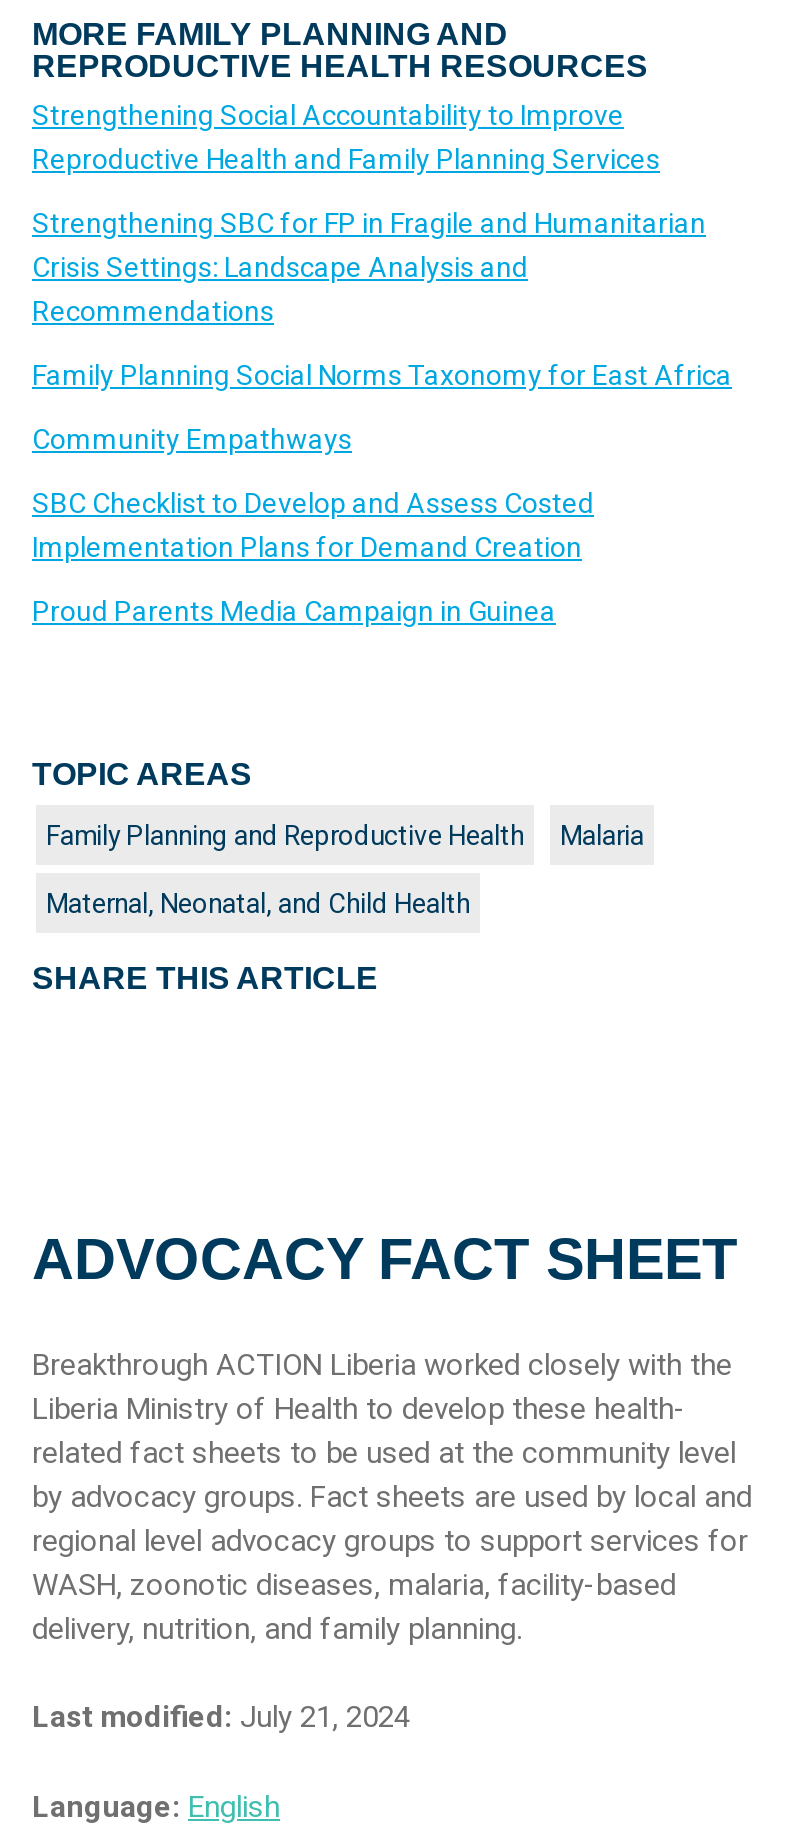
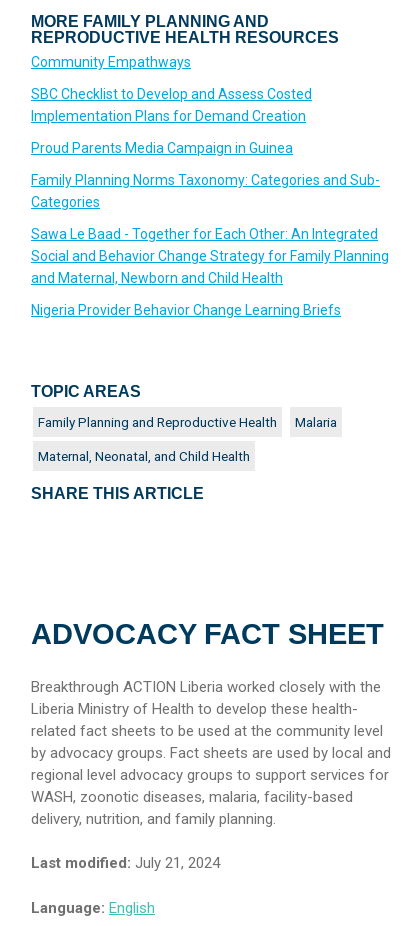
[32,99,732,391] Strengthening Social Accountability to Improve | Reproductive Health and Family Planning Services | Strengthening SBC for FP in Fragile and Humanitarian | Crisis Settings: Landscape Analysis and | Recommendations | Family Planning Social Norms Taxonomy for East Africa -> none
moved [32,423,594,627] -> [31,54,312,156]: Community Empathways | SBC Checklist to Develop and Assess Costed | Implementation Plans for Demand Creation | Proud Parents Media Campaign in Guinea
none -> [31,172,389,318] Family Planning Norms Taxonomy: Categories and Sub- | Categories | Sawa Le Baad - Together for Each Other: An Integrated | Social and Behavior Change Strategy for Family Planning | and Maternal, Newborn and Child Health | Nigeria Provider Behavior Change Learning Briefs

